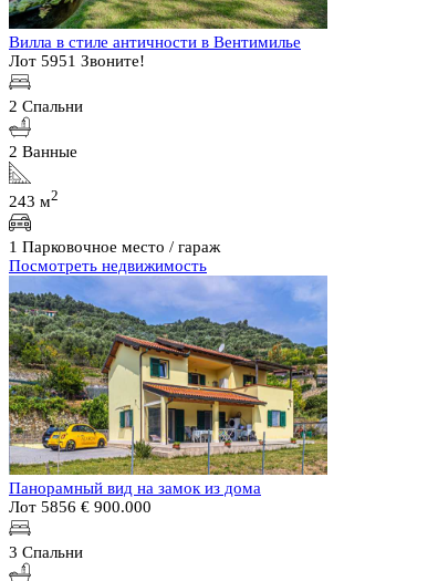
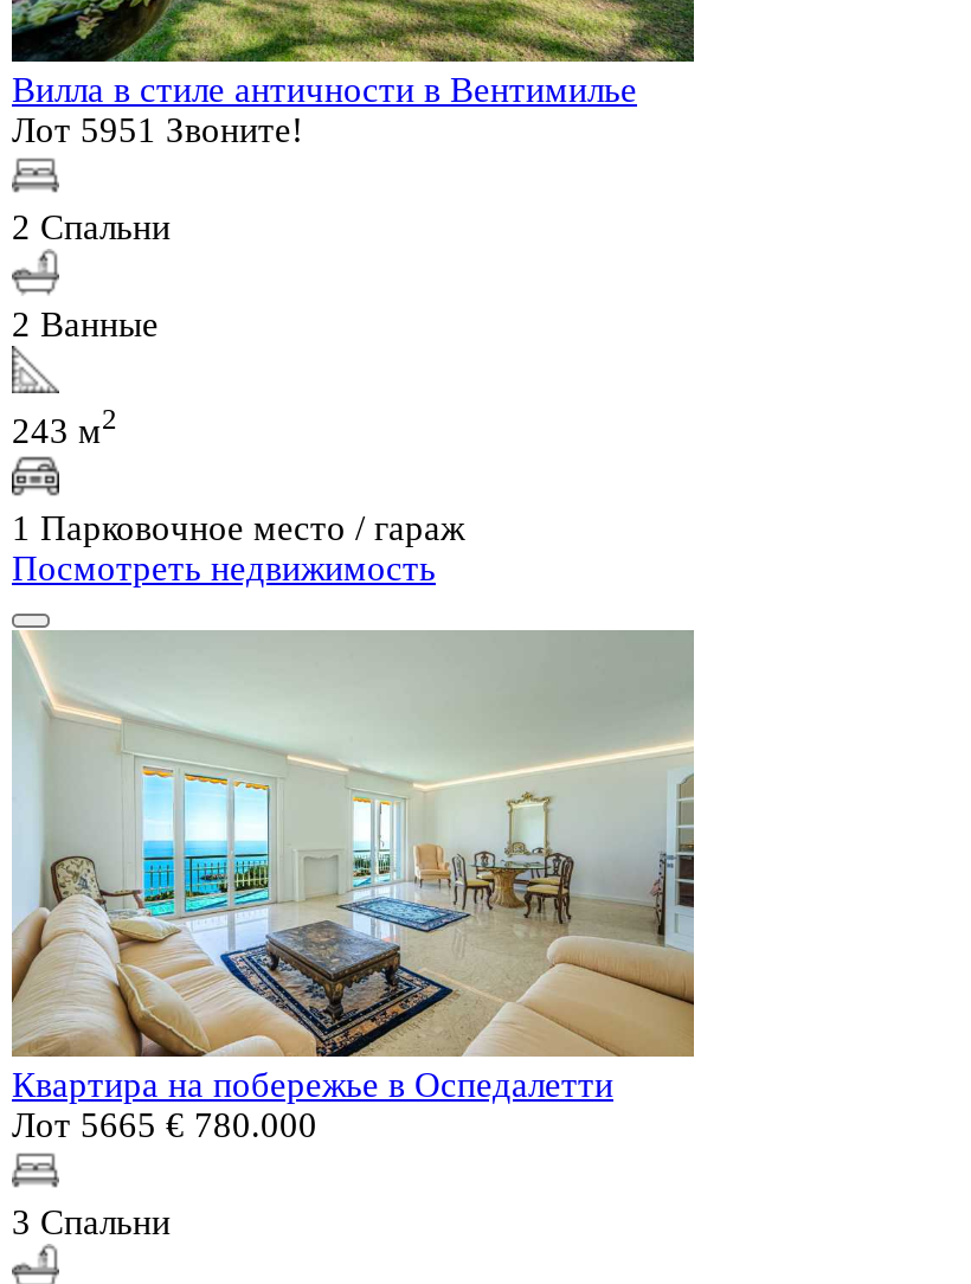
[8,276,327,516] [image] | Панорамный вид на замок из дома | Лот 5856 € 900.000 -> [12,592,694,1144] [image] | Квартира на побережье в Оспедалетти | Лот 5665 € 780.000

